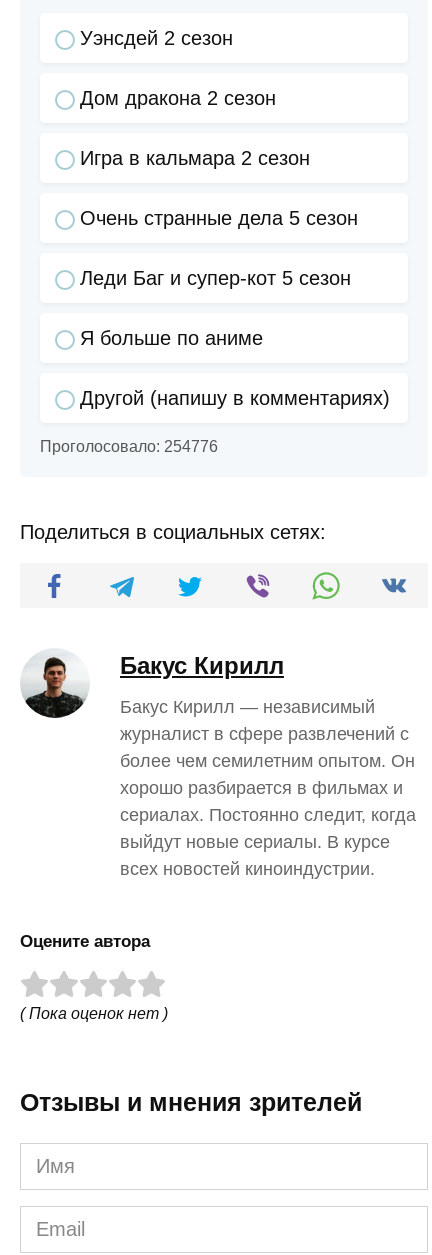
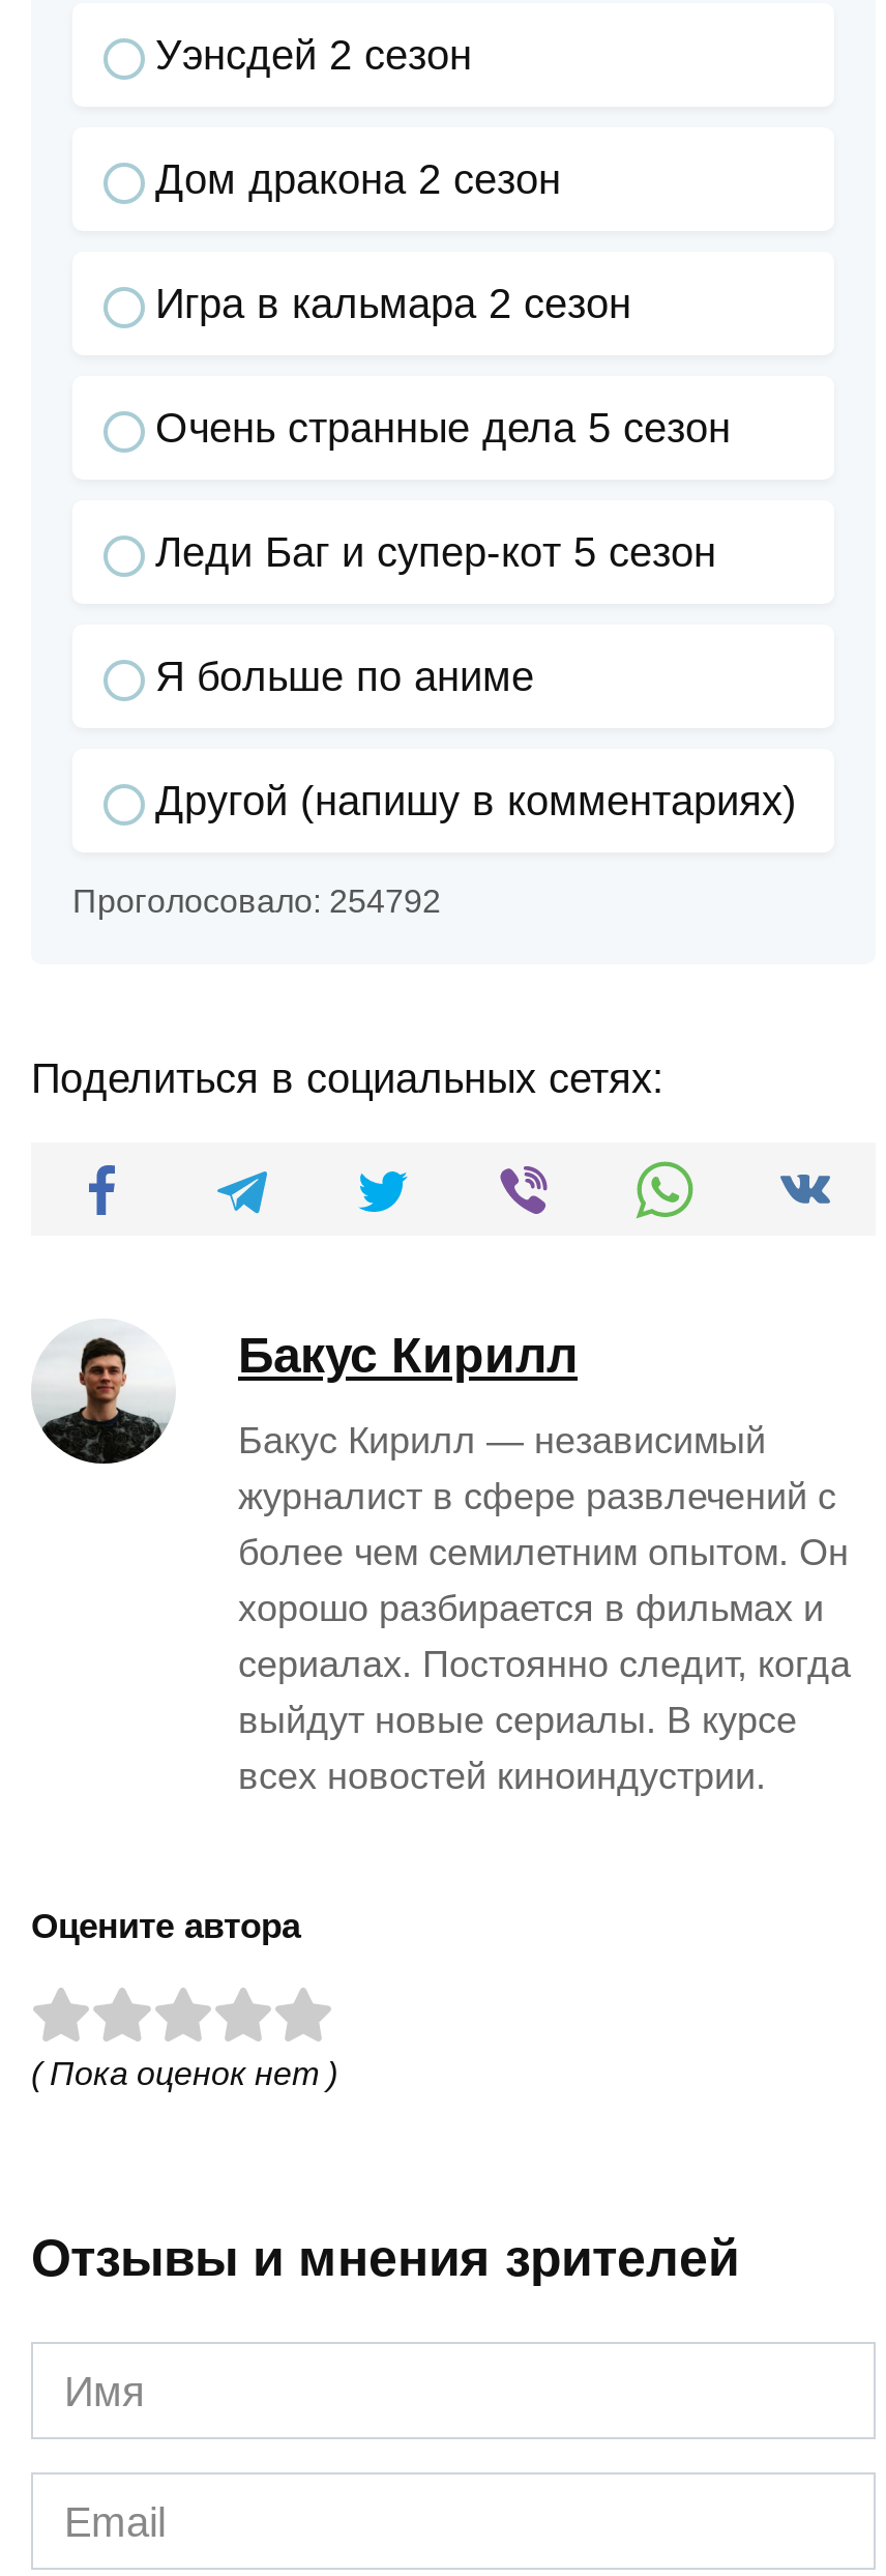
[40,438,218,455] Проголосовало: 254776 -> [72,884,441,920] Проголосовало: 254792

